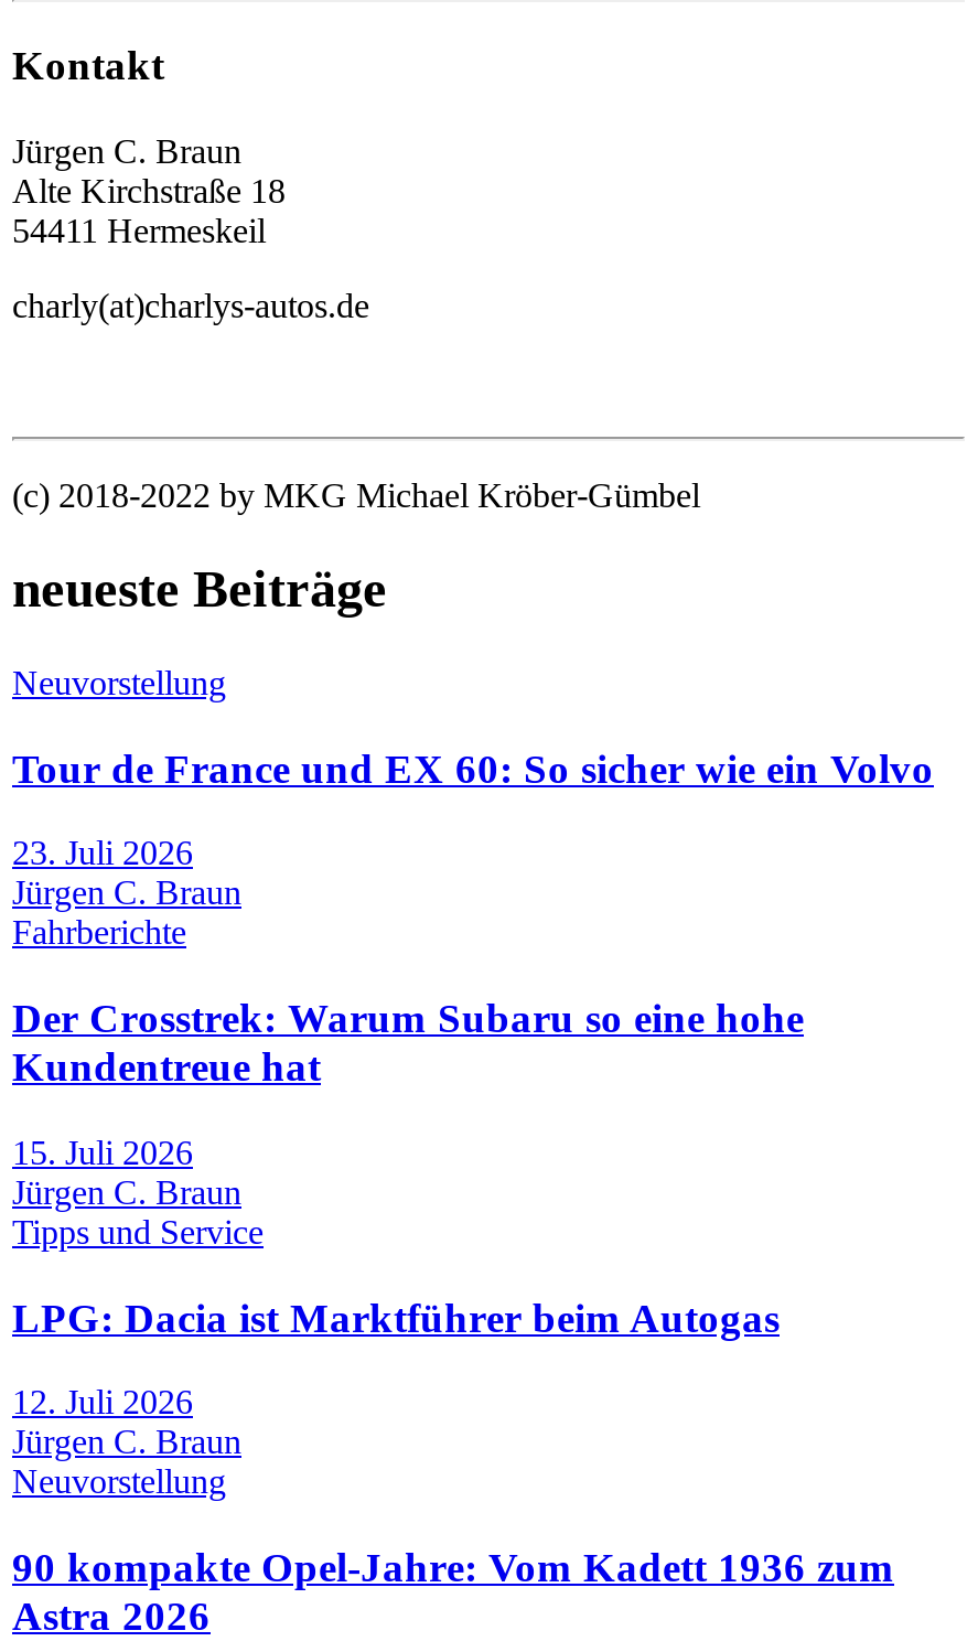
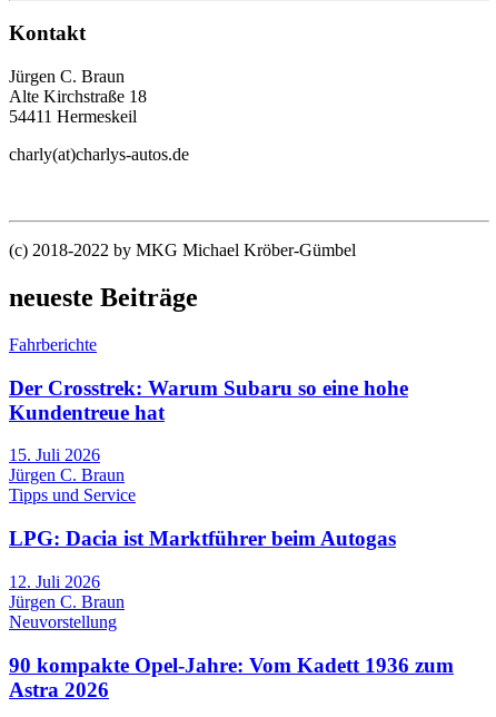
[12,664,934,912] Neuvorstellung | Tour de France und EX 60: So sicher wie ein Volvo | 23. Juli 2026 | Jürgen C. Braun -> none

